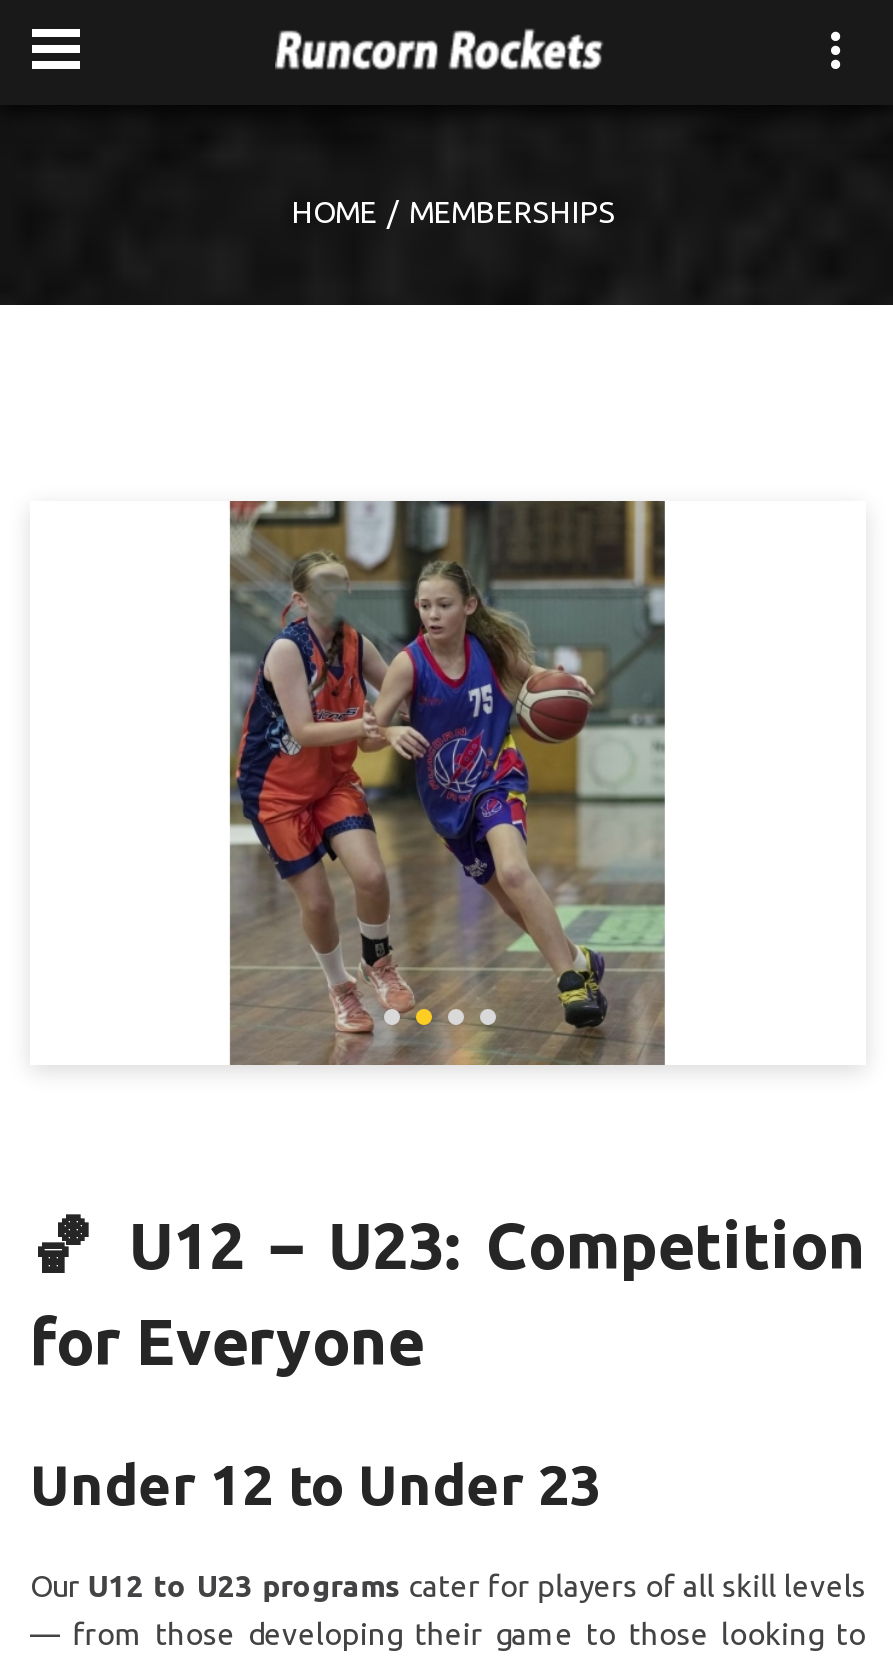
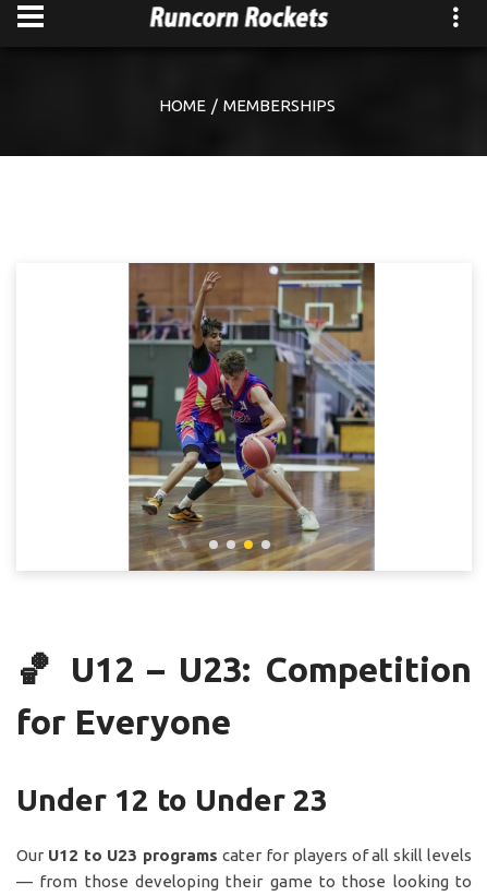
[228,499,688,1065] [image] -> [125,262,376,572] [image]

